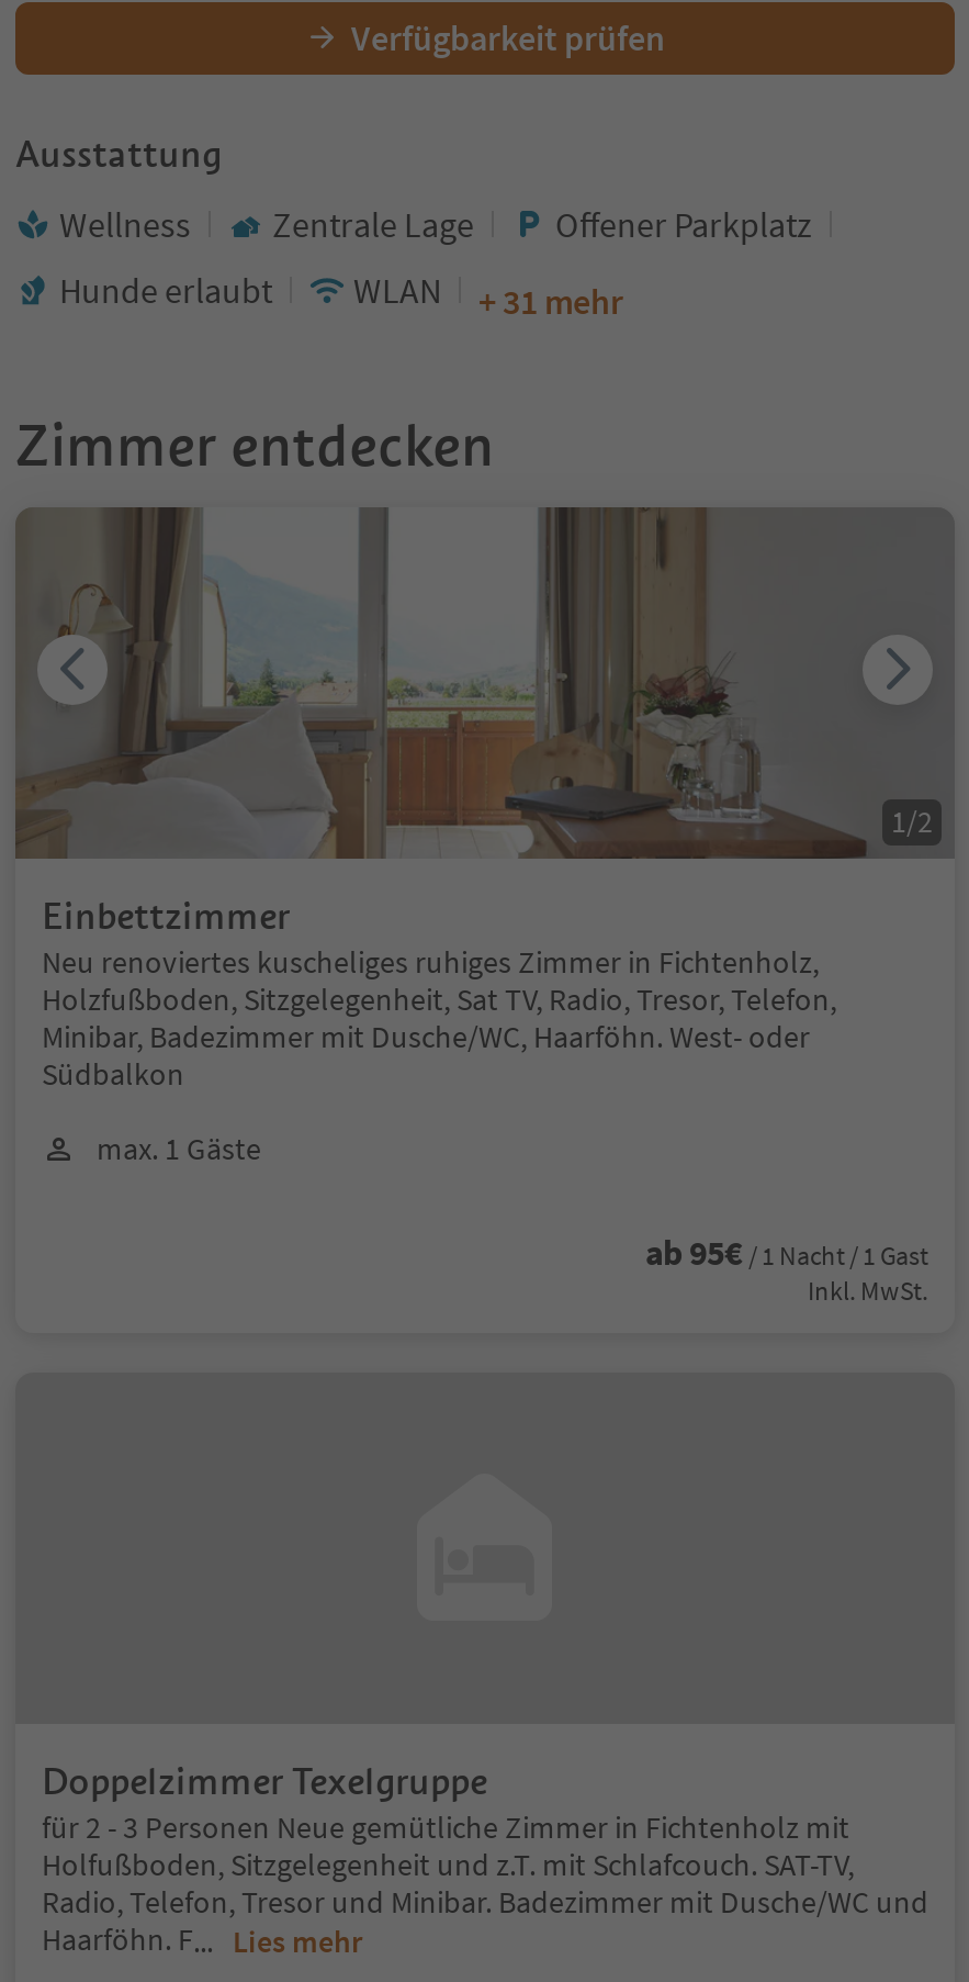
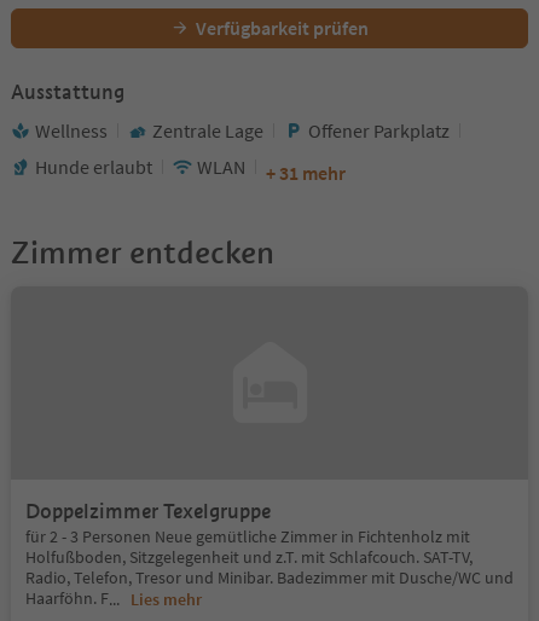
[15,505,946,861] [image] | 1/2 -> none
[42,893,928,1306] Einbettzimmer | Neu renoviertes kuscheliges ruhiges Zimmer in Fichtenholz, | Holzfußboden, Sitzgelegenheit, Sat TV, Radio, Tresor, Telefon, | Minibar, Badezimmer mit Dusche/WC, Haarföhn. West- oder | Südbalkon | max. 1 Gäste | ab 95€ / 1 Nacht / 1 Gast | Inkl. MwSt. -> none

